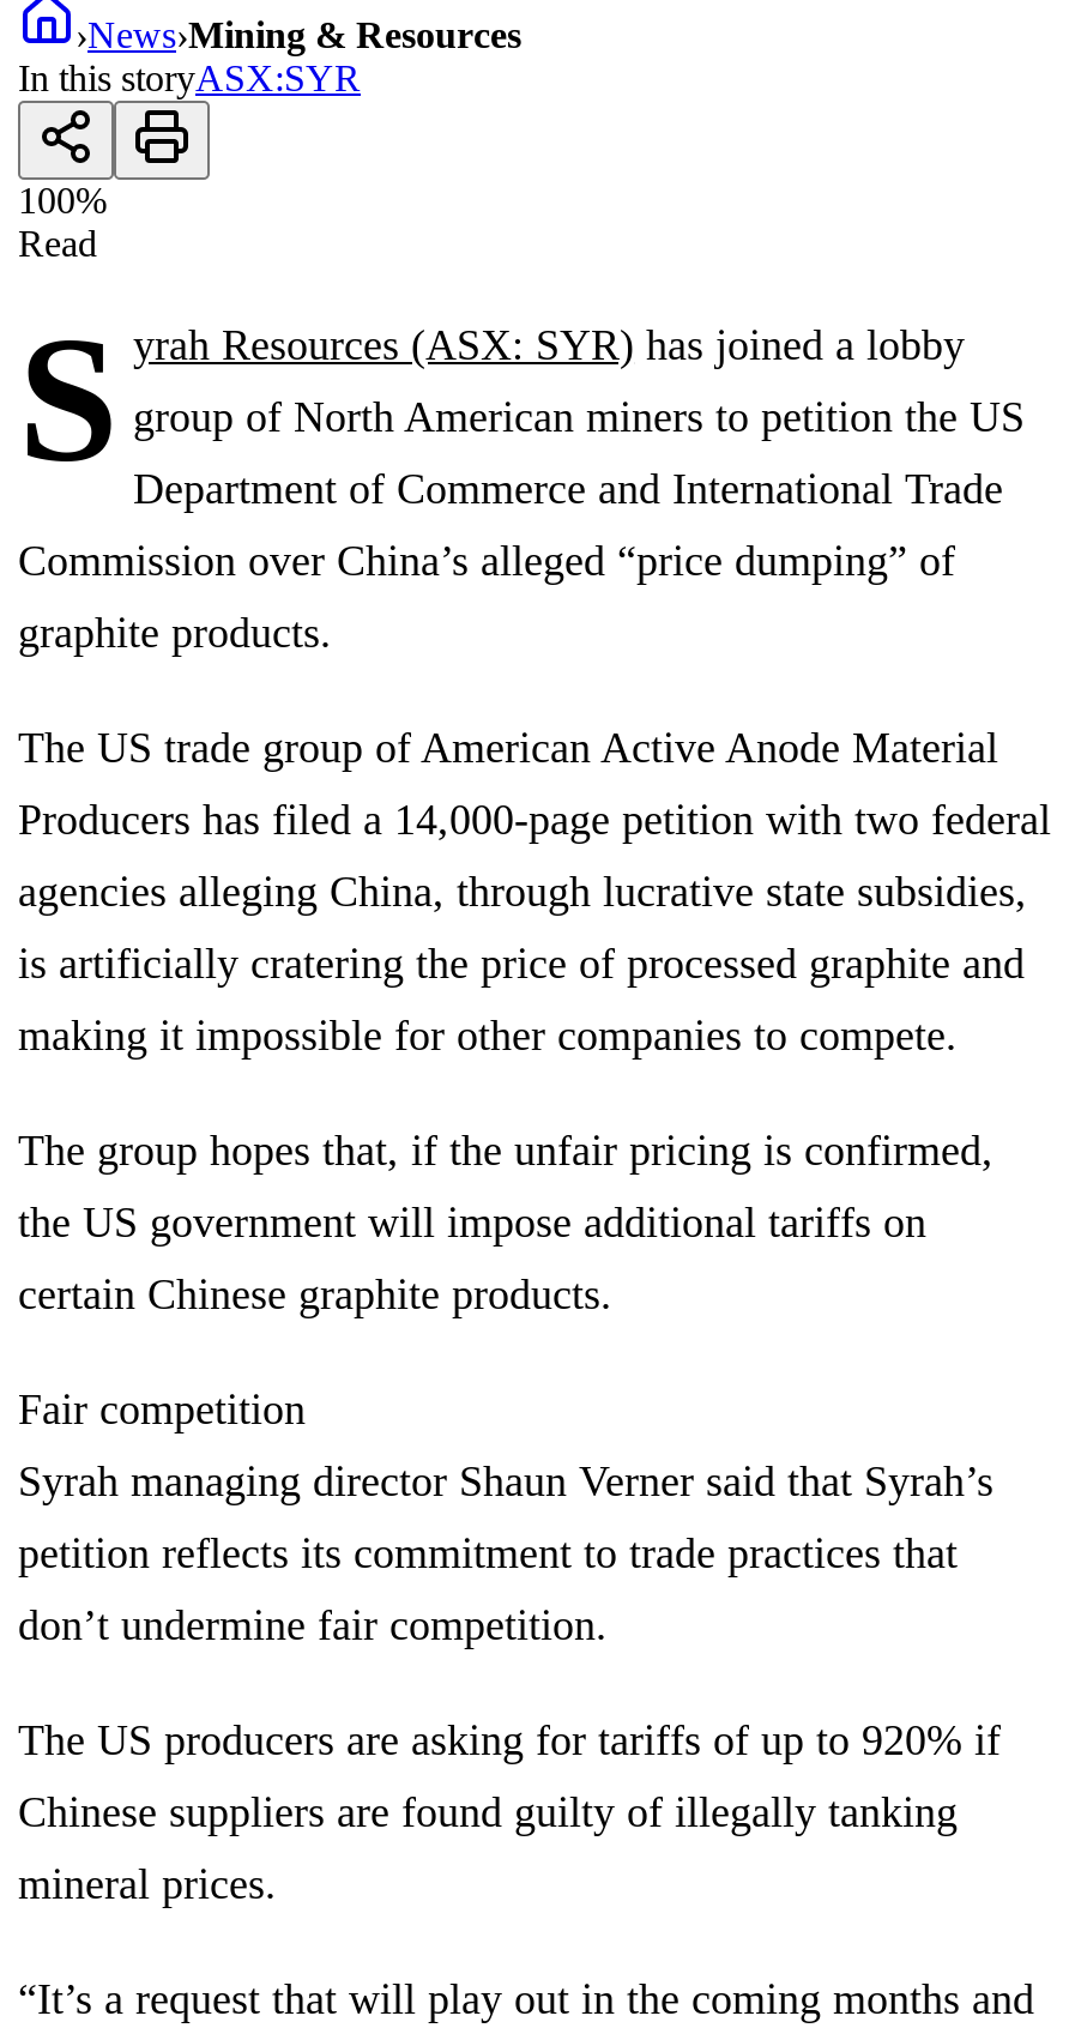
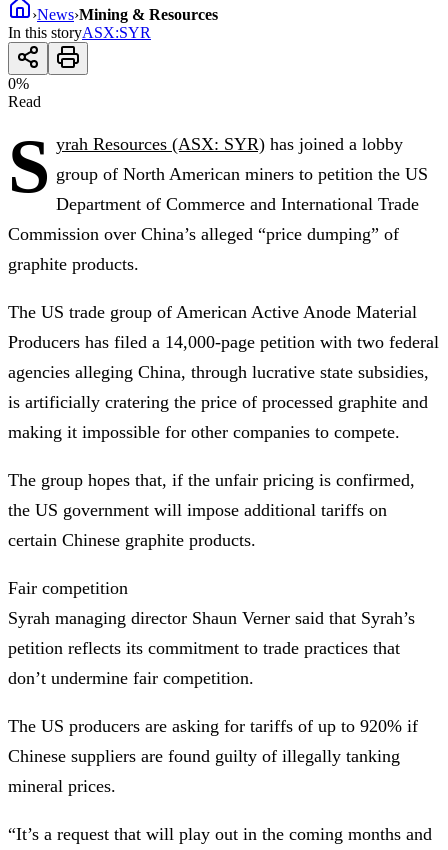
[18,179,107,220] 100% -> [8,75,29,92] 0%

